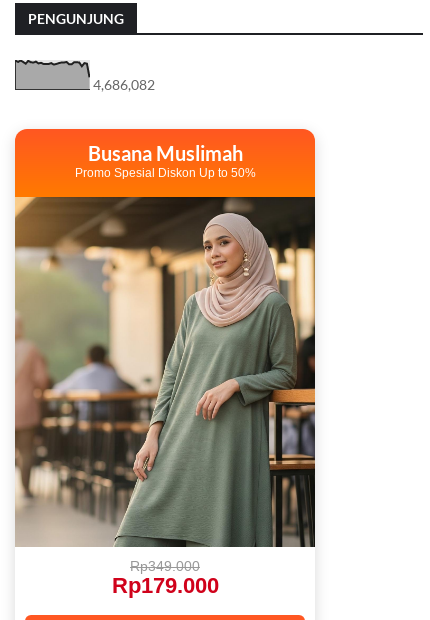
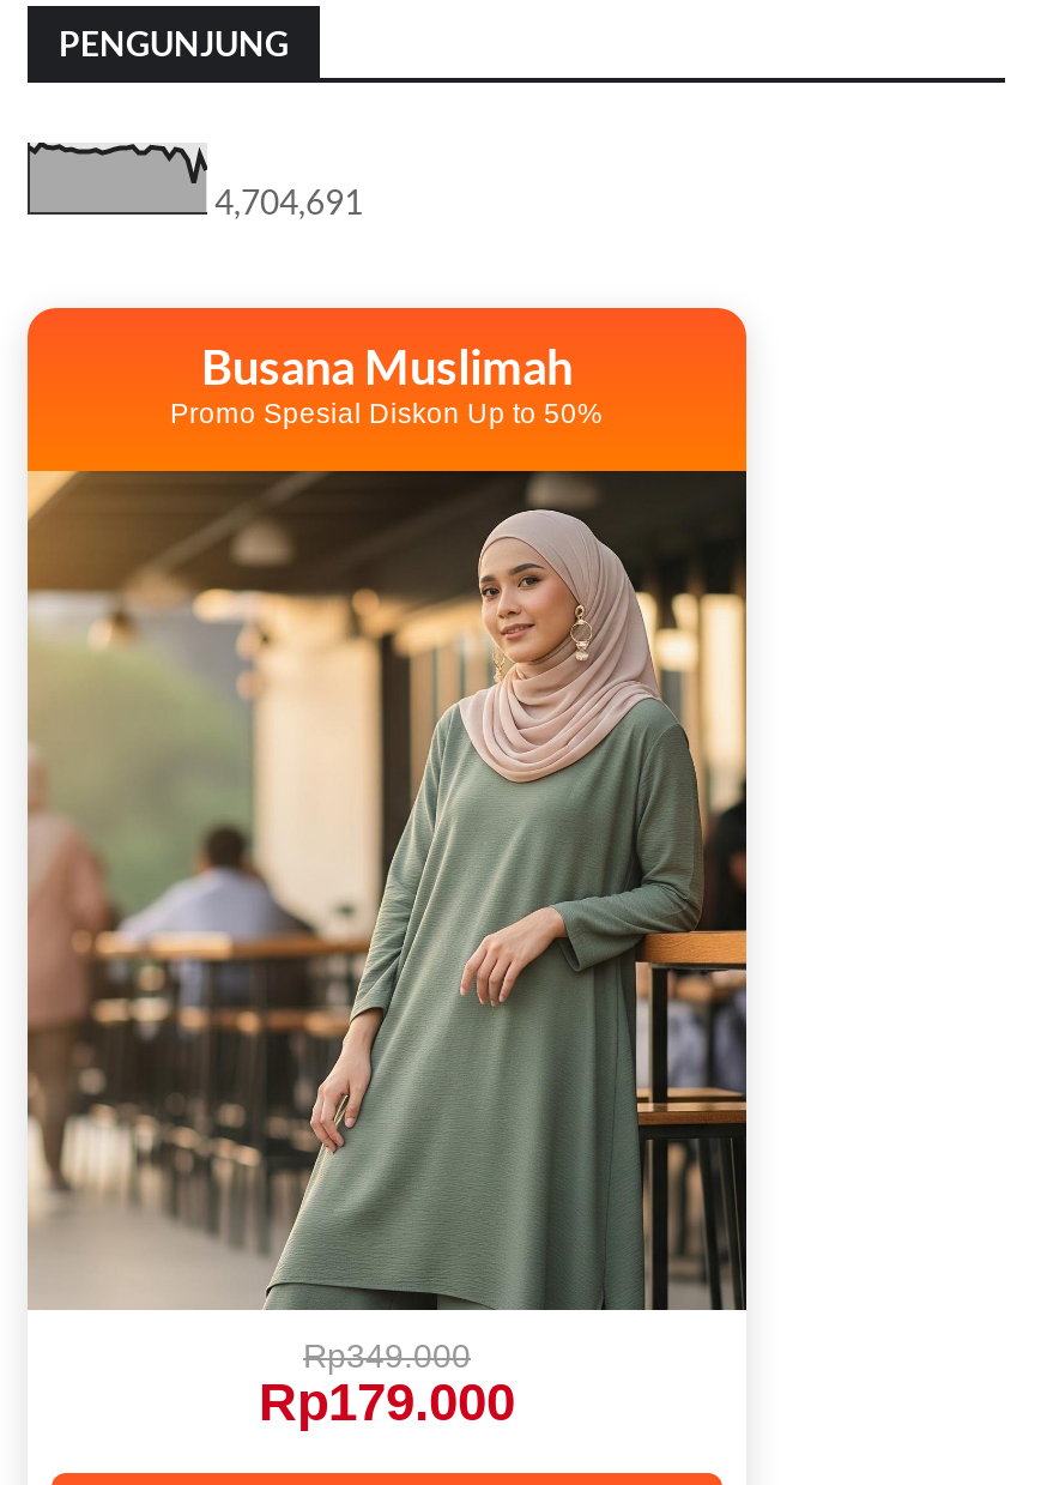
[93,76,155,93] 4,686,082 -> [214,181,363,221] 4,704,691

